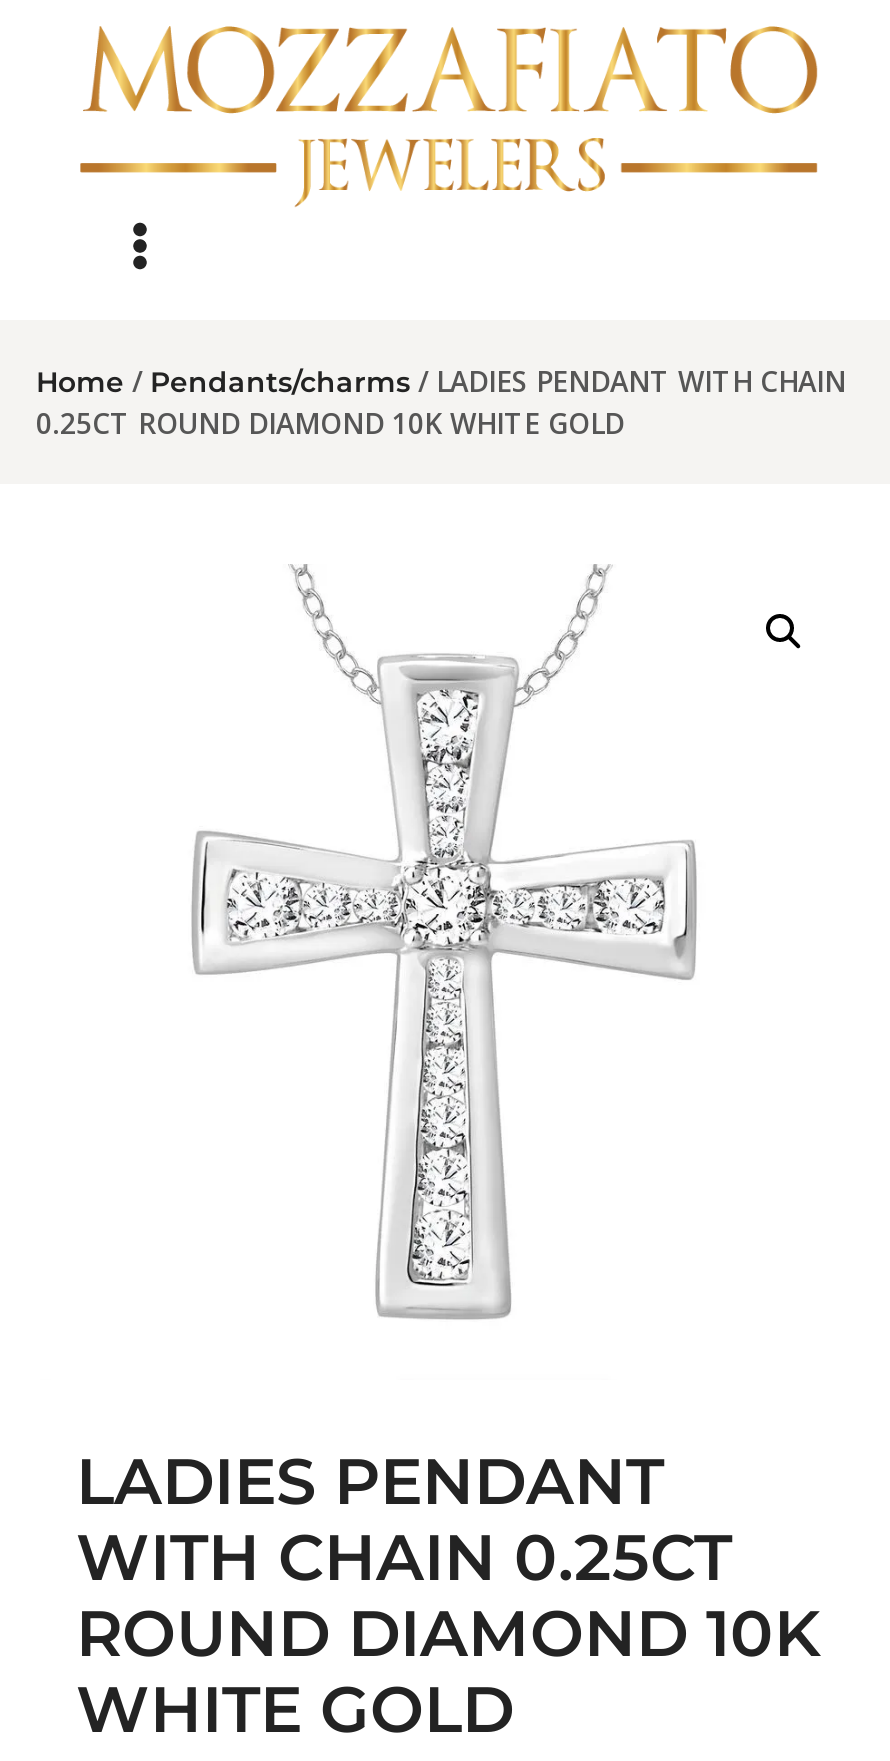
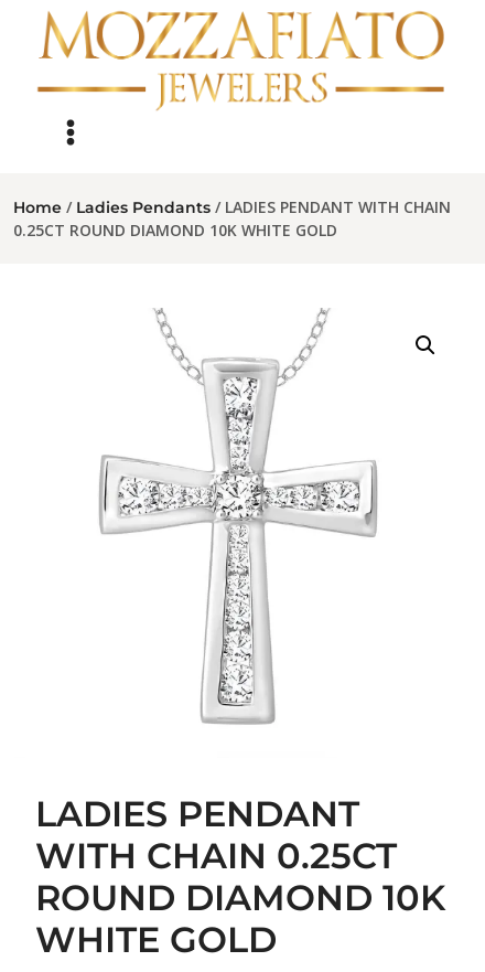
[36,362,846,400] Home / Pendants/charms / LADIES PENDANT WITH CHAIN -> [13,197,451,218] Home / Ladies Pendants / LADIES PENDANT WITH CHAIN

